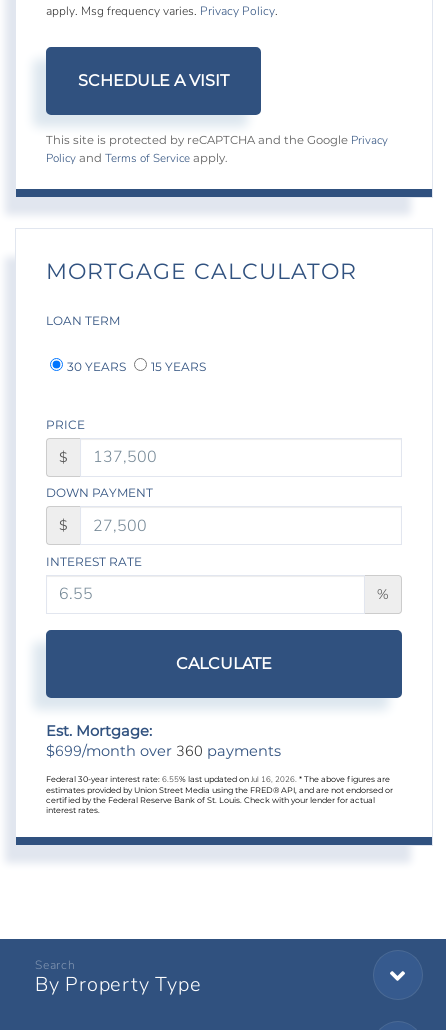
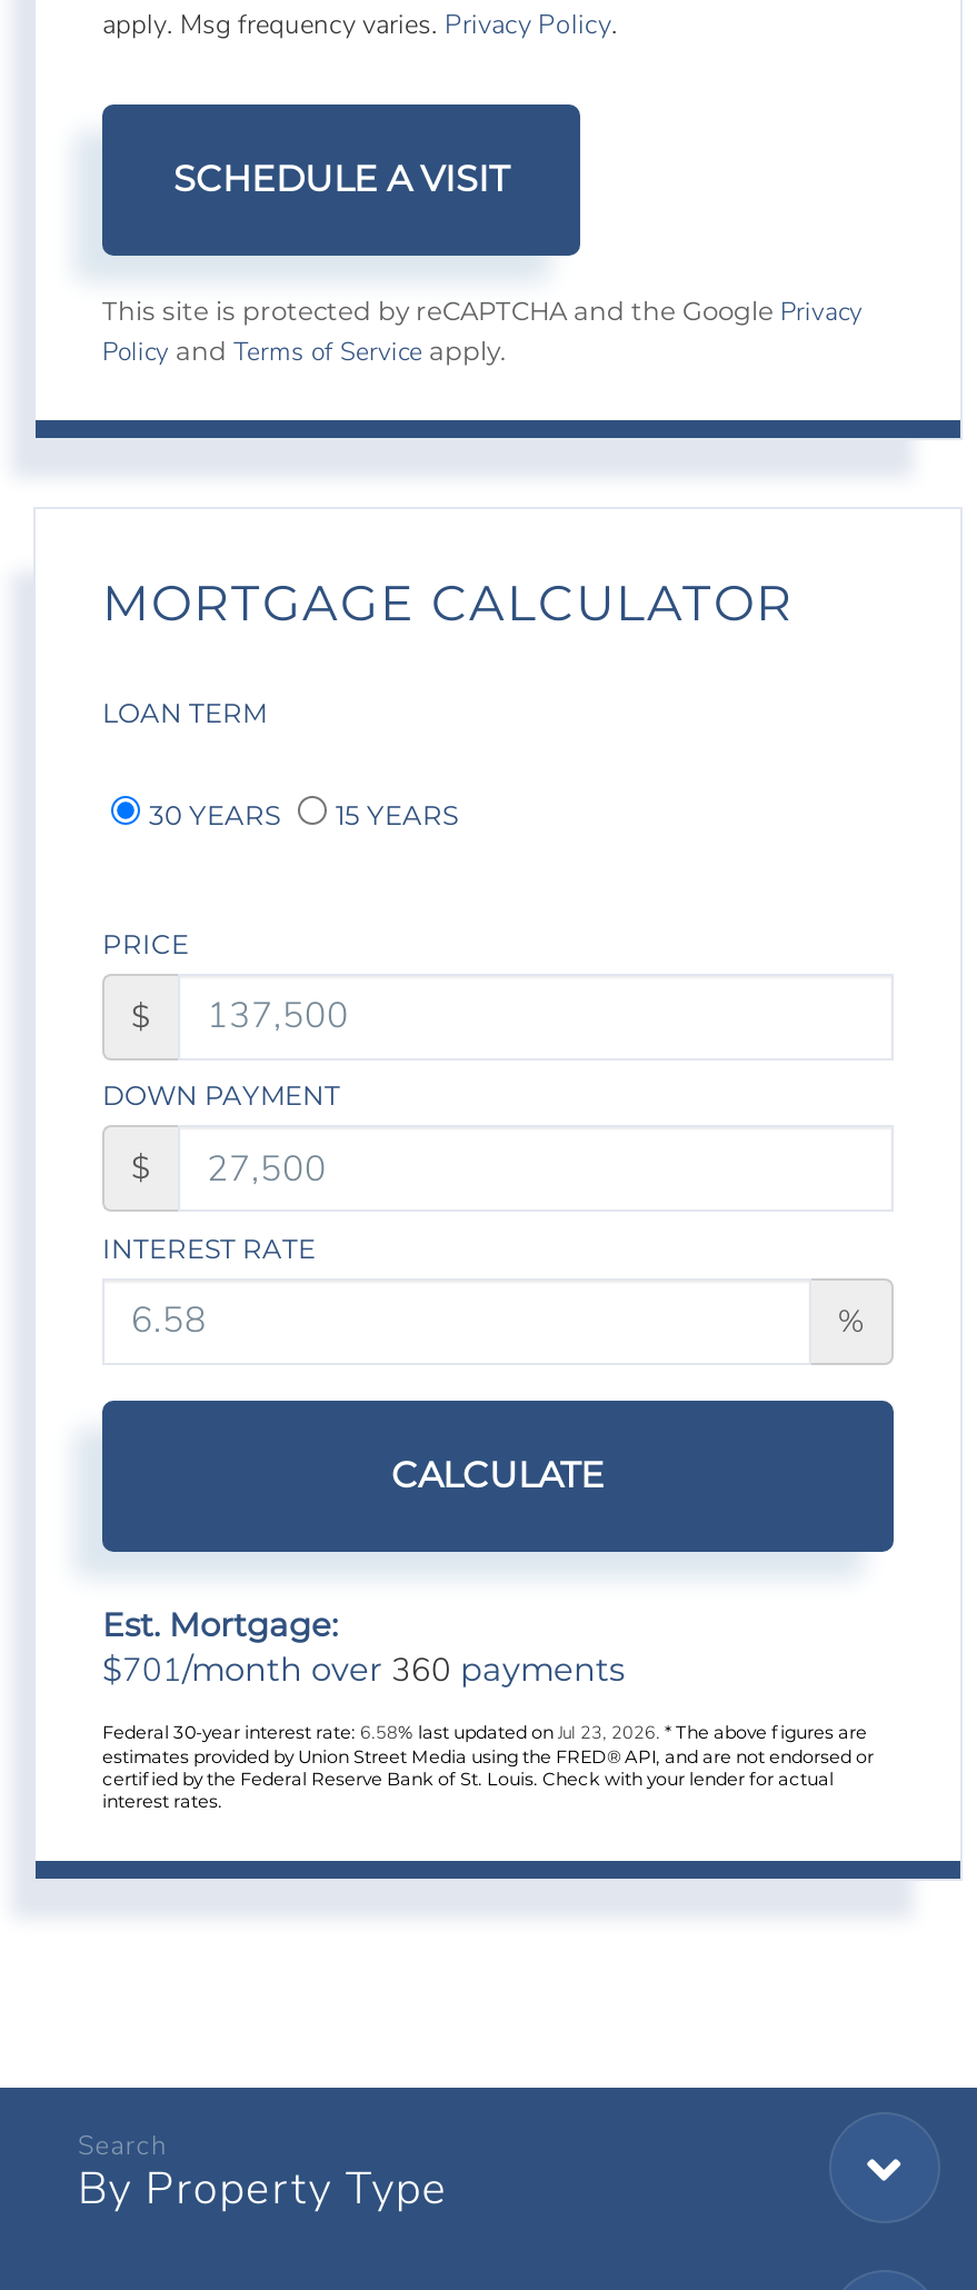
[46,741,281,761] $699/month over 360 payments -> [102,1648,625,1693] $701/month over 360 payments
[46,774,390,785] Federal 30-year interest rate: 6.55% last updated on Jul 16, 2026. * The above figures are -> [102,1722,867,1746] Federal 30-year interest rate: 6.58% last updated on Jul 23, 2026. * The above figures are

